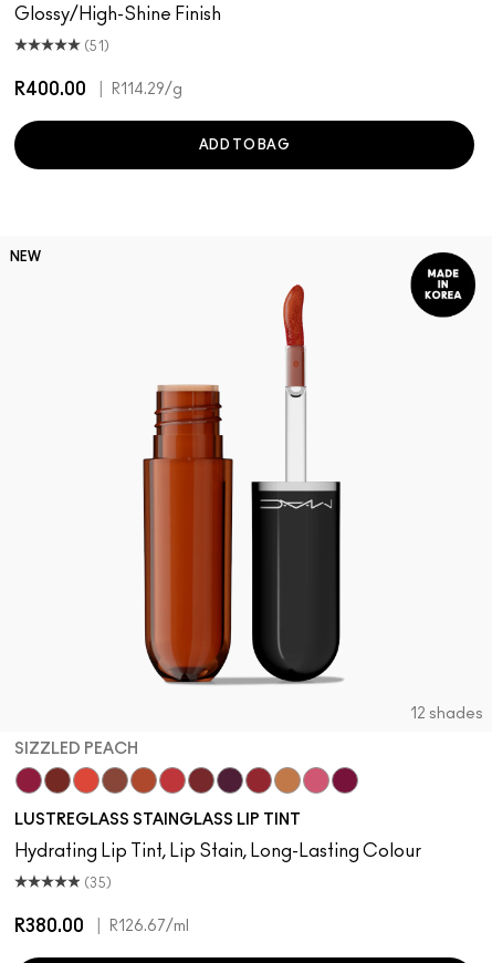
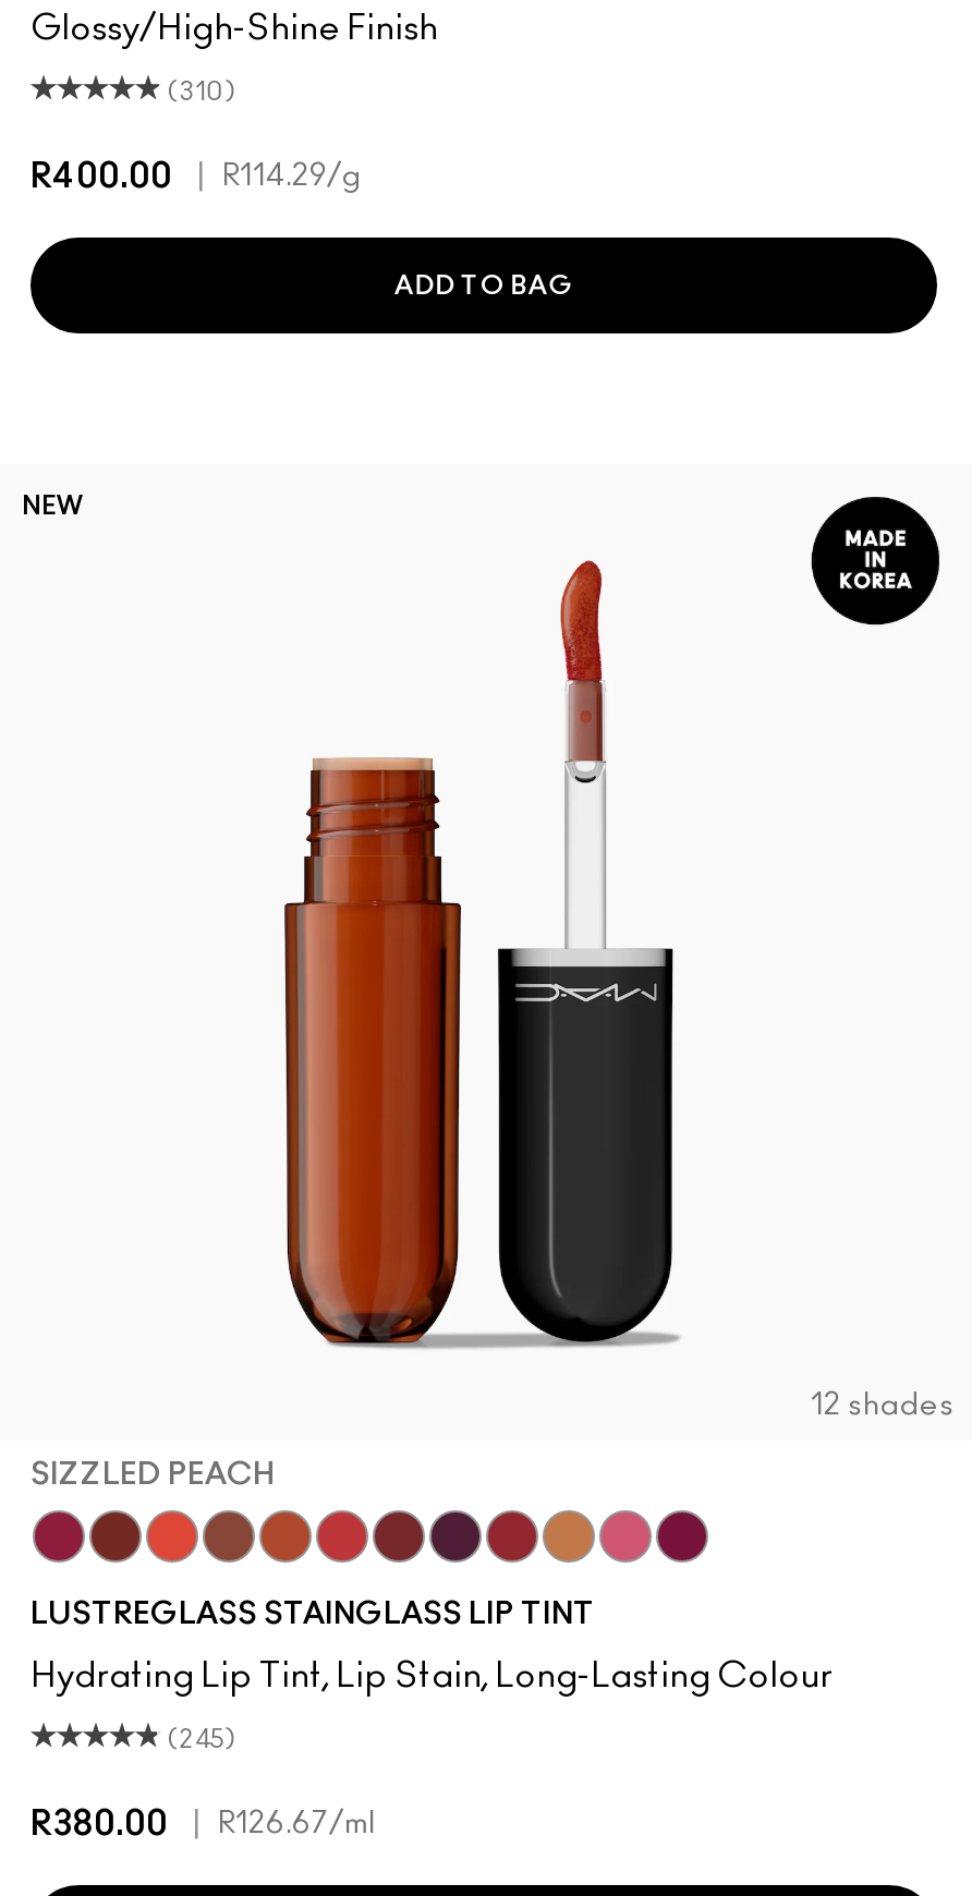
[84,40,110,53] (51) -> [168,78,236,105] (310)
[84,877,112,890] (35) -> [168,1726,236,1752] (245)

